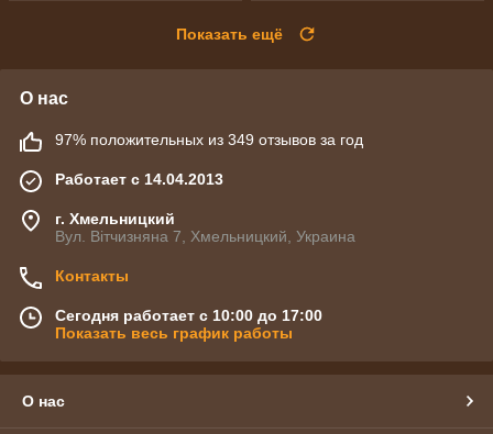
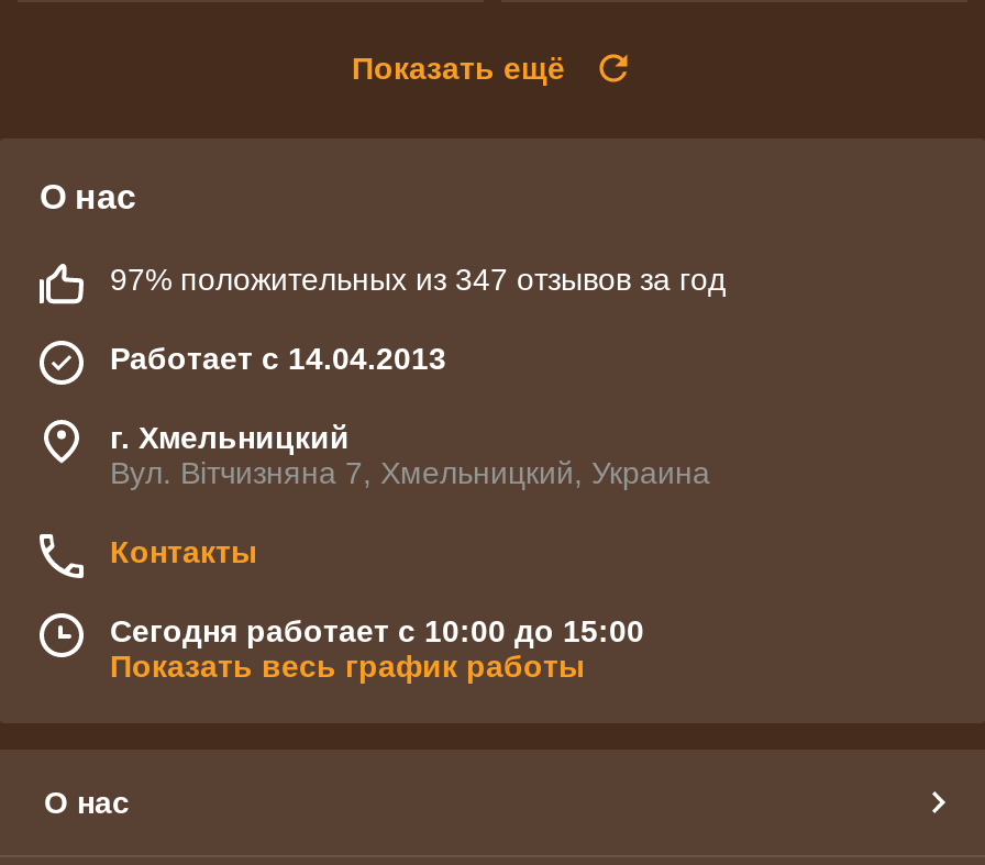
[55,131,363,148] 97% положительных из 349 отзывов за год -> [110,261,726,296] 97% положительных из 347 отзывов за год
[55,306,322,324] Сегодня работает с 10:00 до 17:00 -> [110,613,644,648] Сегодня работает с 10:00 до 15:00

